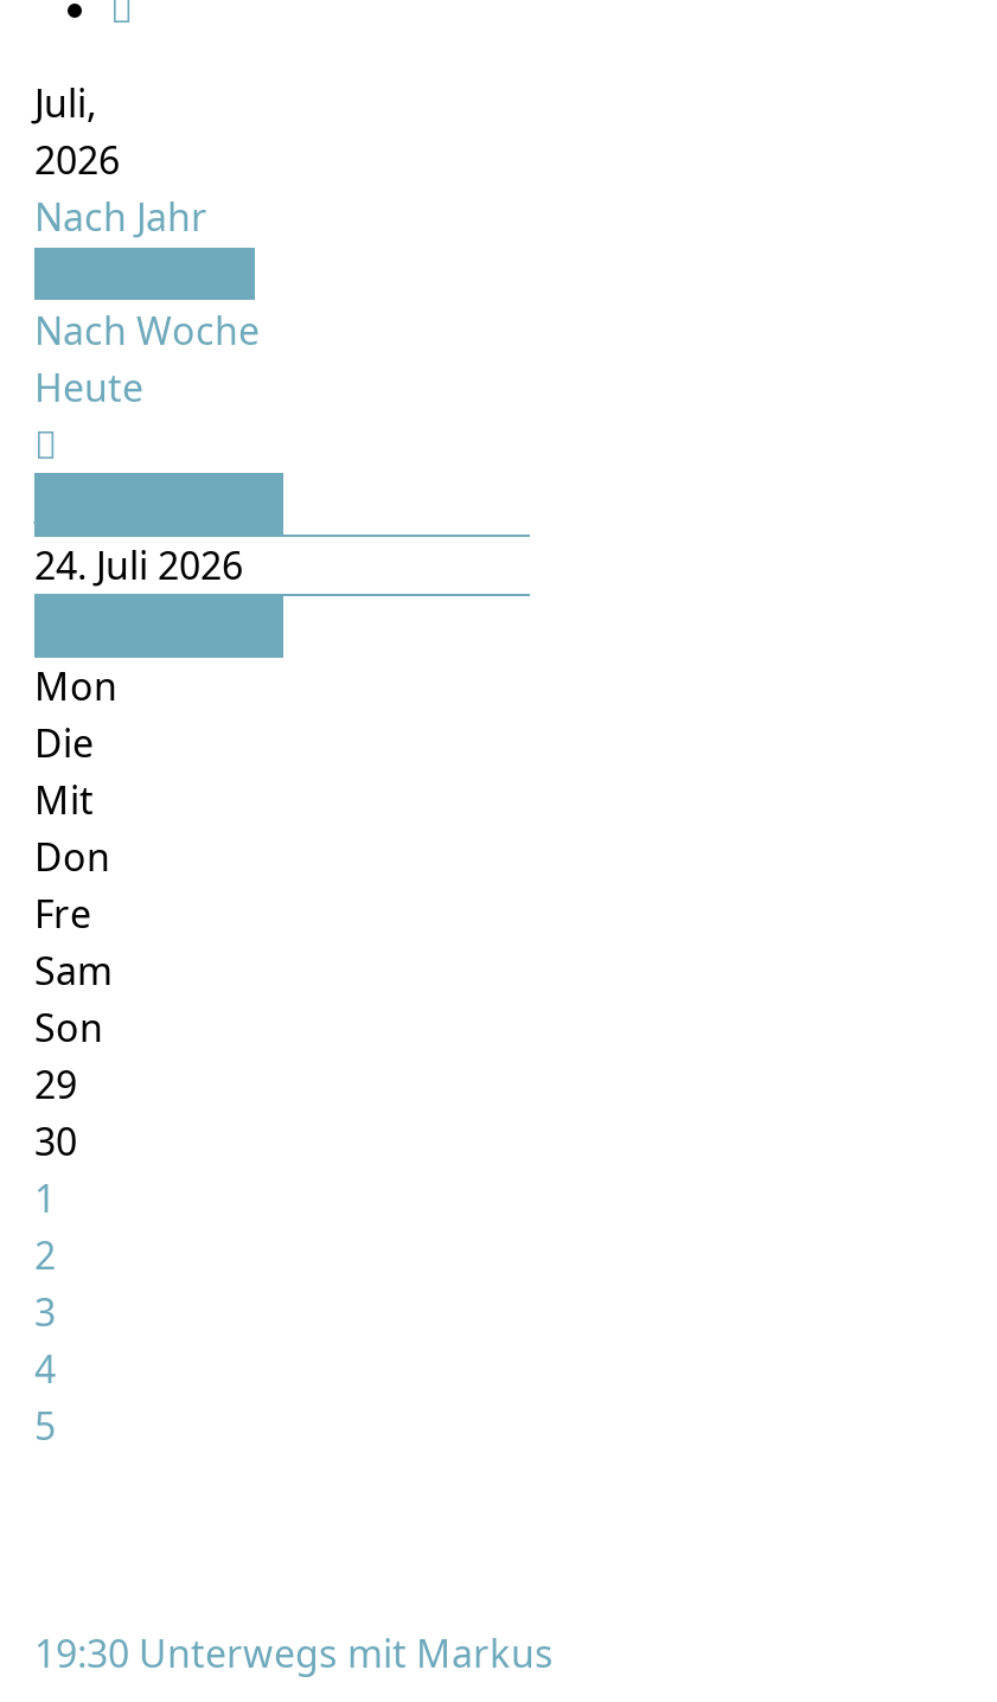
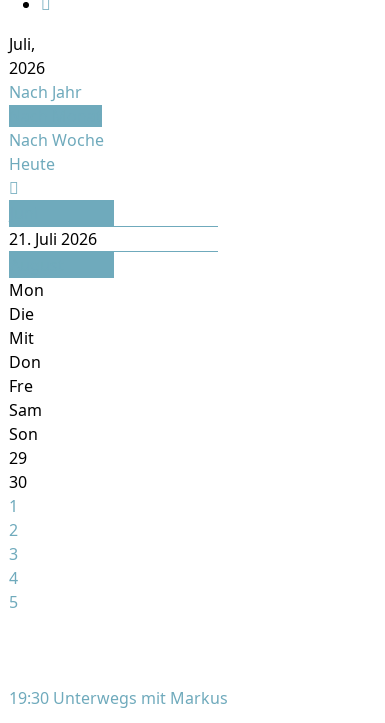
[34,539,243,591] 24. Juli 2026 -> [9,228,97,250] 21. Juli 2026

